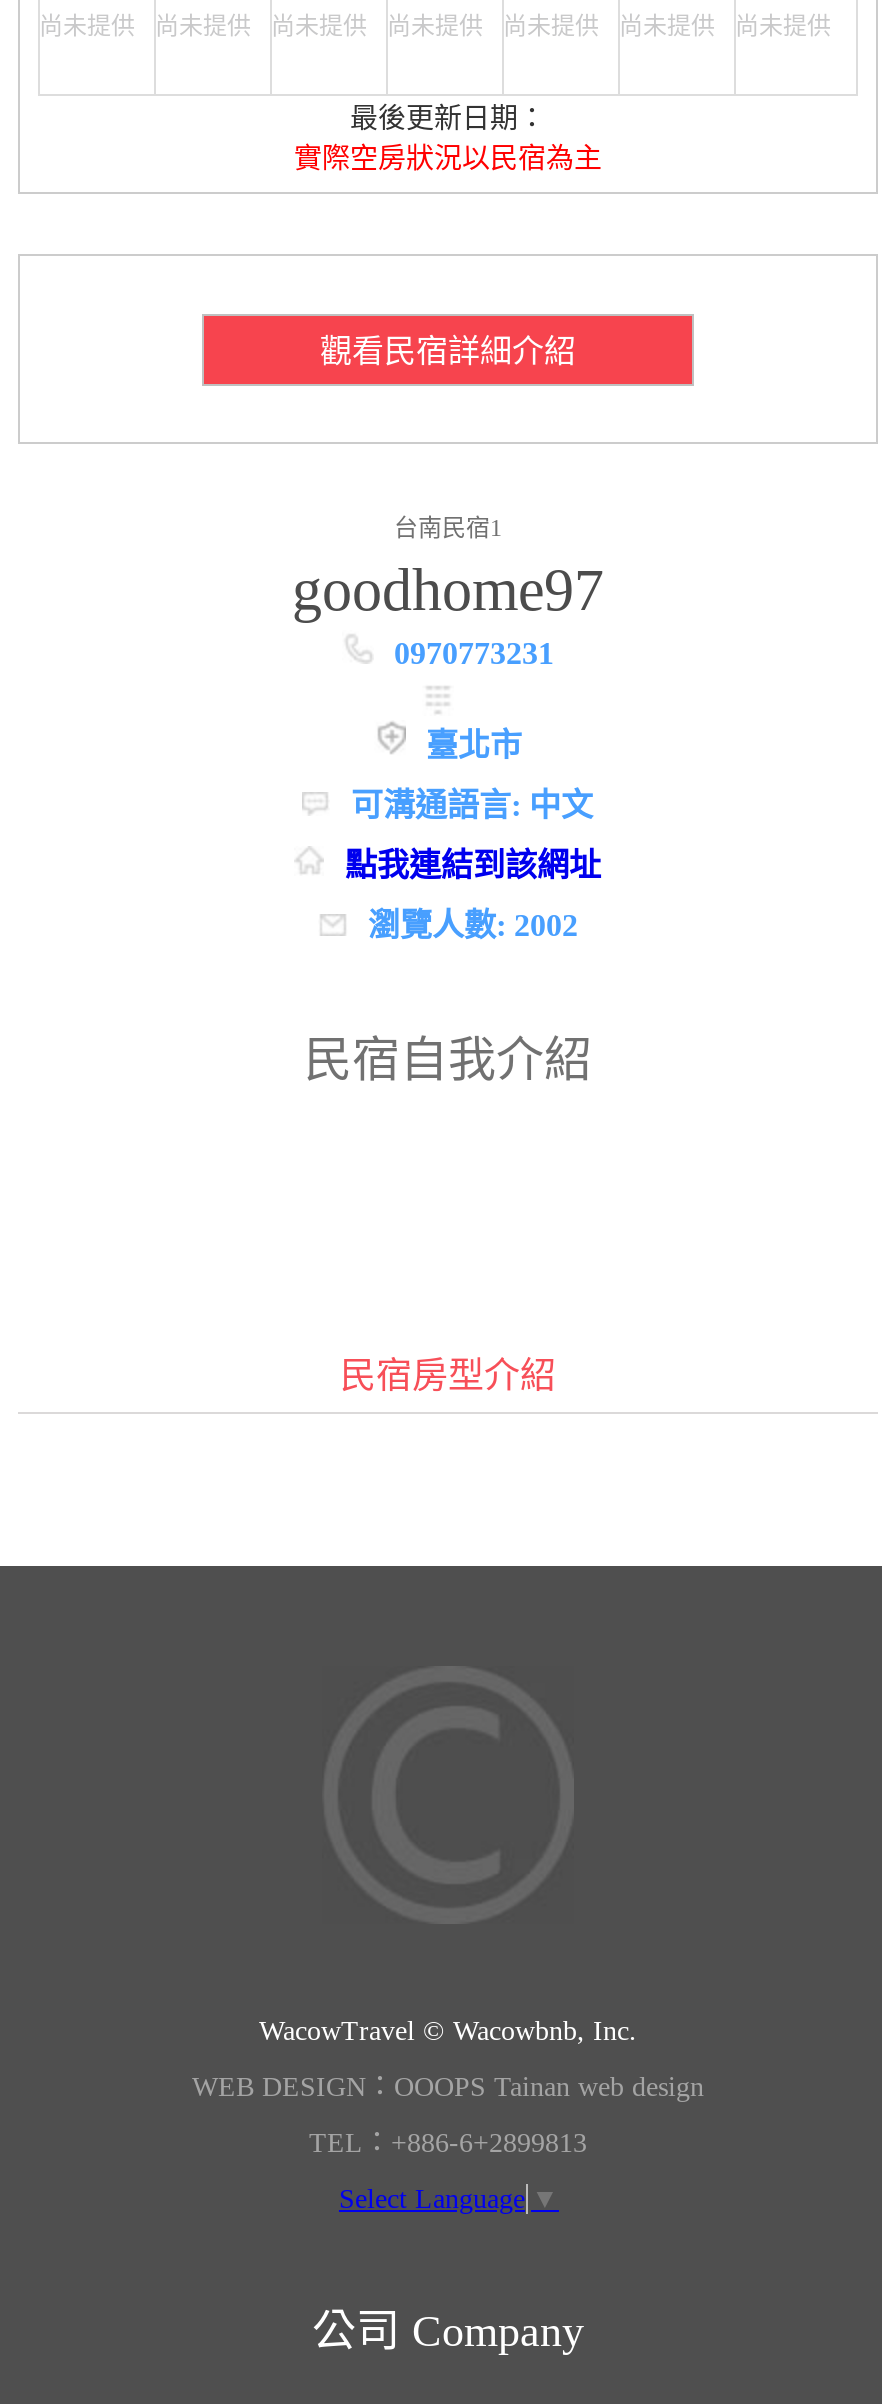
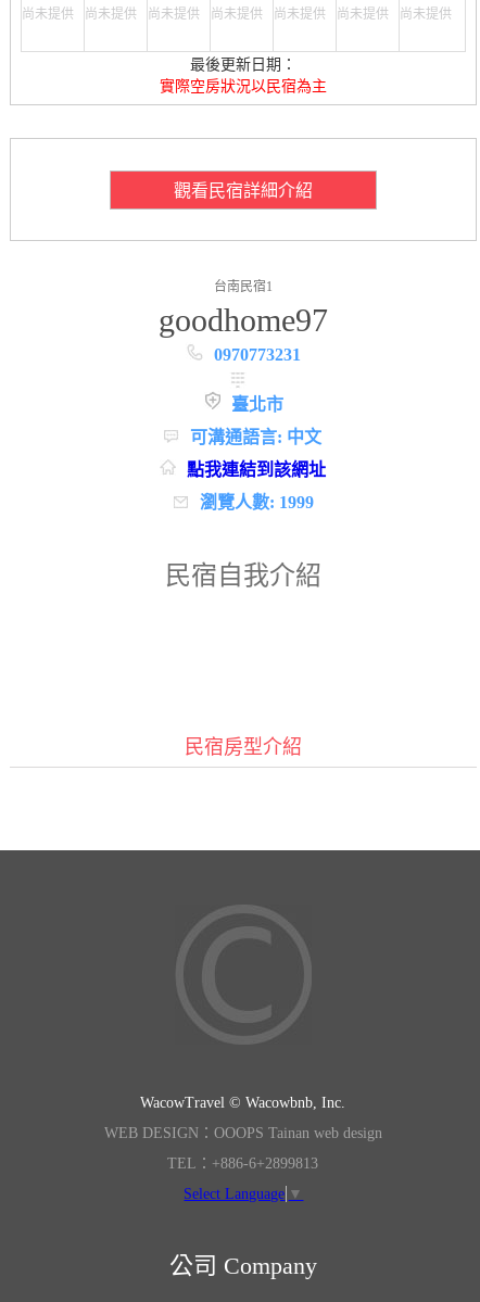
[368,909,578,943] 瀏覽人數: 2002 -> [200,493,314,512] 瀏覽人數: 1999

